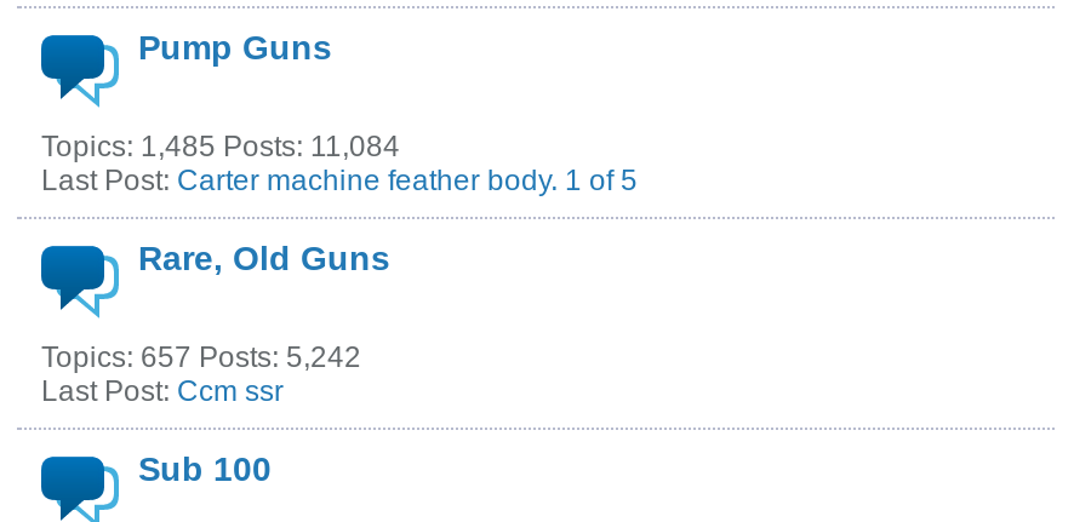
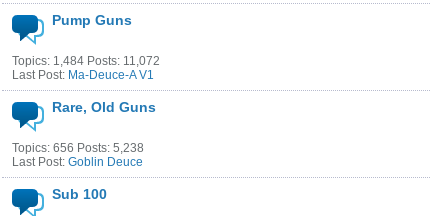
[41,130,638,197] Topics: 1,485 Posts: 11,084 | Last Post: Carter machine feather body. 1 of 5 -> [12,54,160,82] Topics: 1,484 Posts: 11,072 | Last Post: Ma-Deuce-A V1
[41,340,361,374] Topics: 657 Posts: 5,242 -> [12,141,144,155] Topics: 656 Posts: 5,238
[41,374,284,408] Last Post: Ccm ssr -> [12,155,143,169] Last Post: Goblin Deuce

